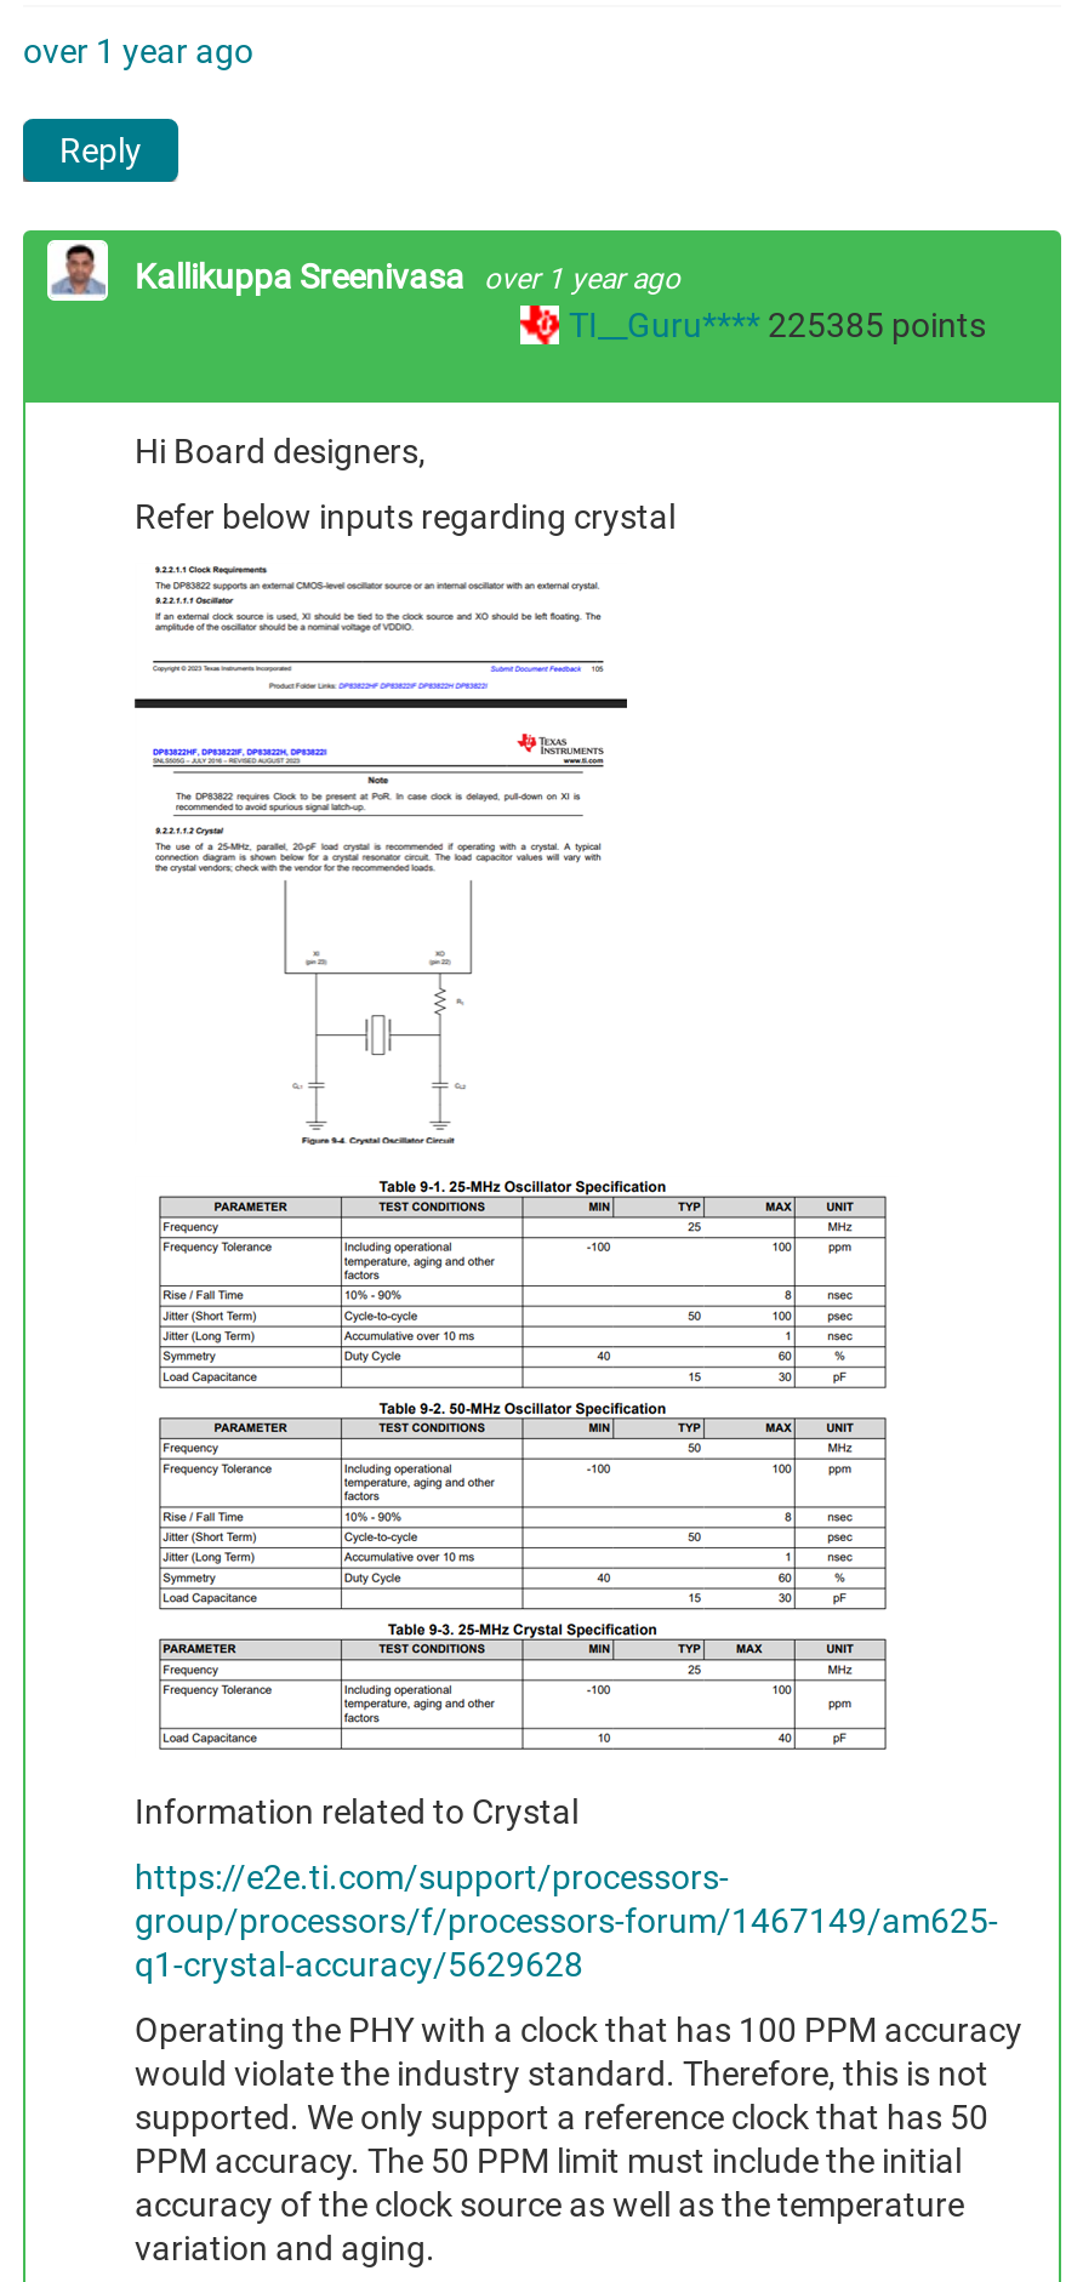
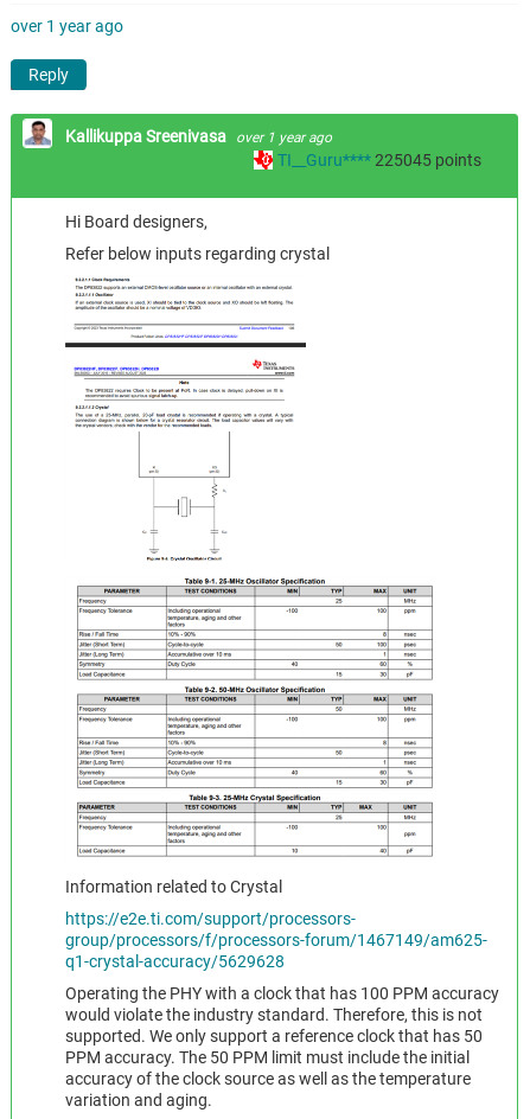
[569,306,986,345] TI__Guru**** 225385 points -> [277,151,481,170] TI__Guru**** 225045 points

